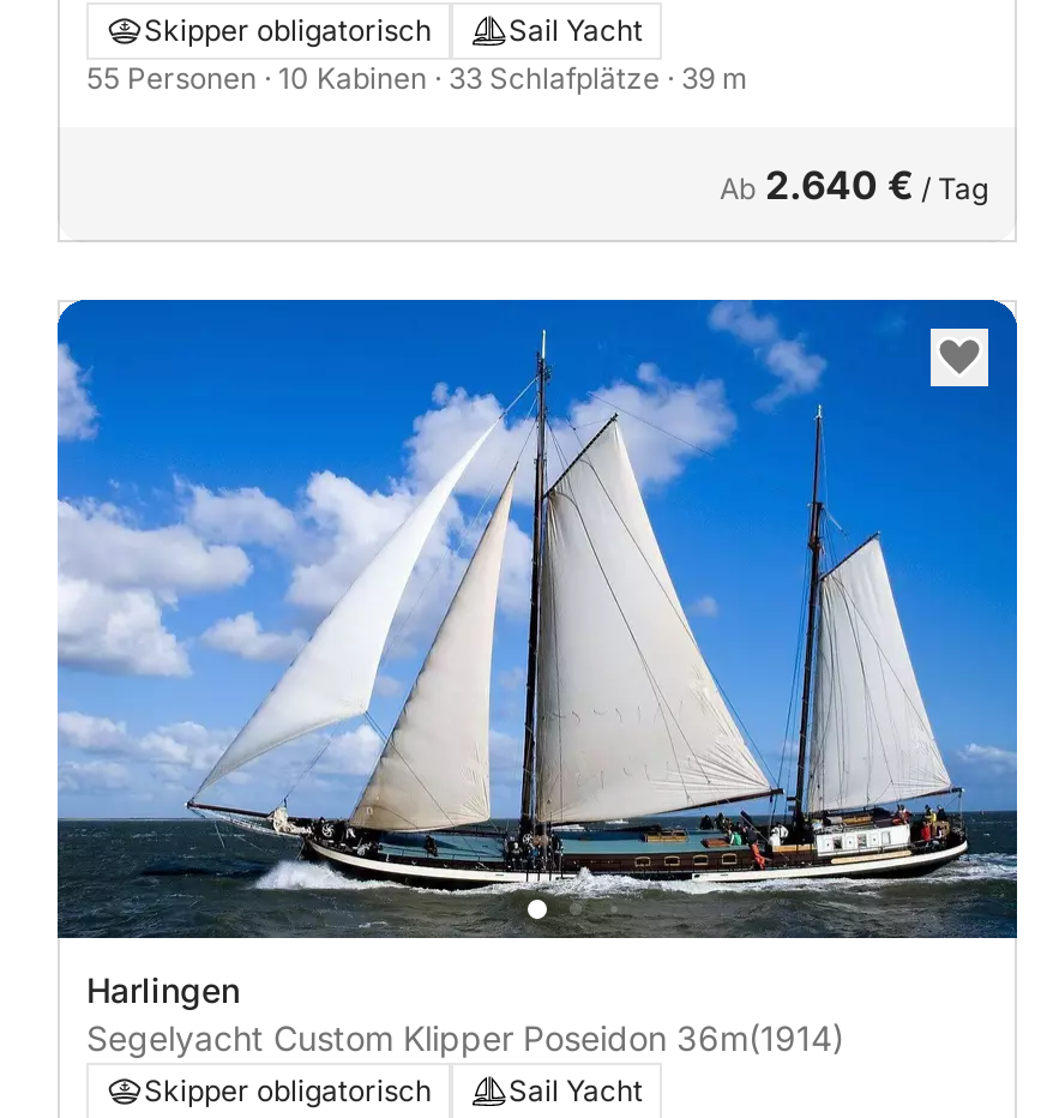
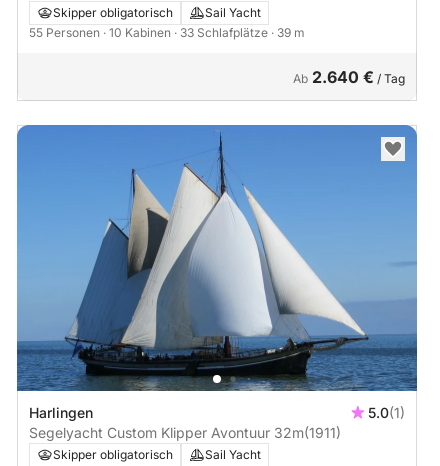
[58,302,1019,1059] [image] | Segelyacht Custom Klipper Poseidon 36m(1914) -> [16,125,418,441] [image] | 5.0 (1) | Segelyacht Custom Klipper Avontuur 32m(1911)

